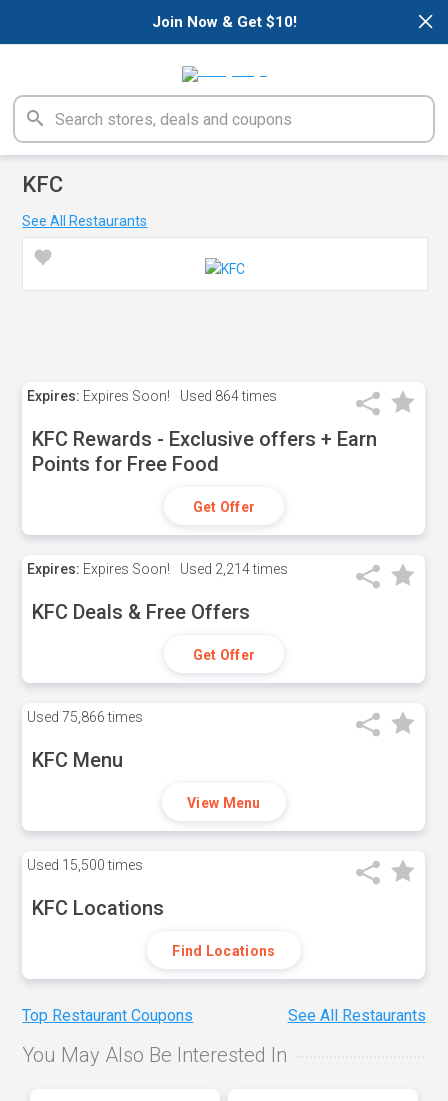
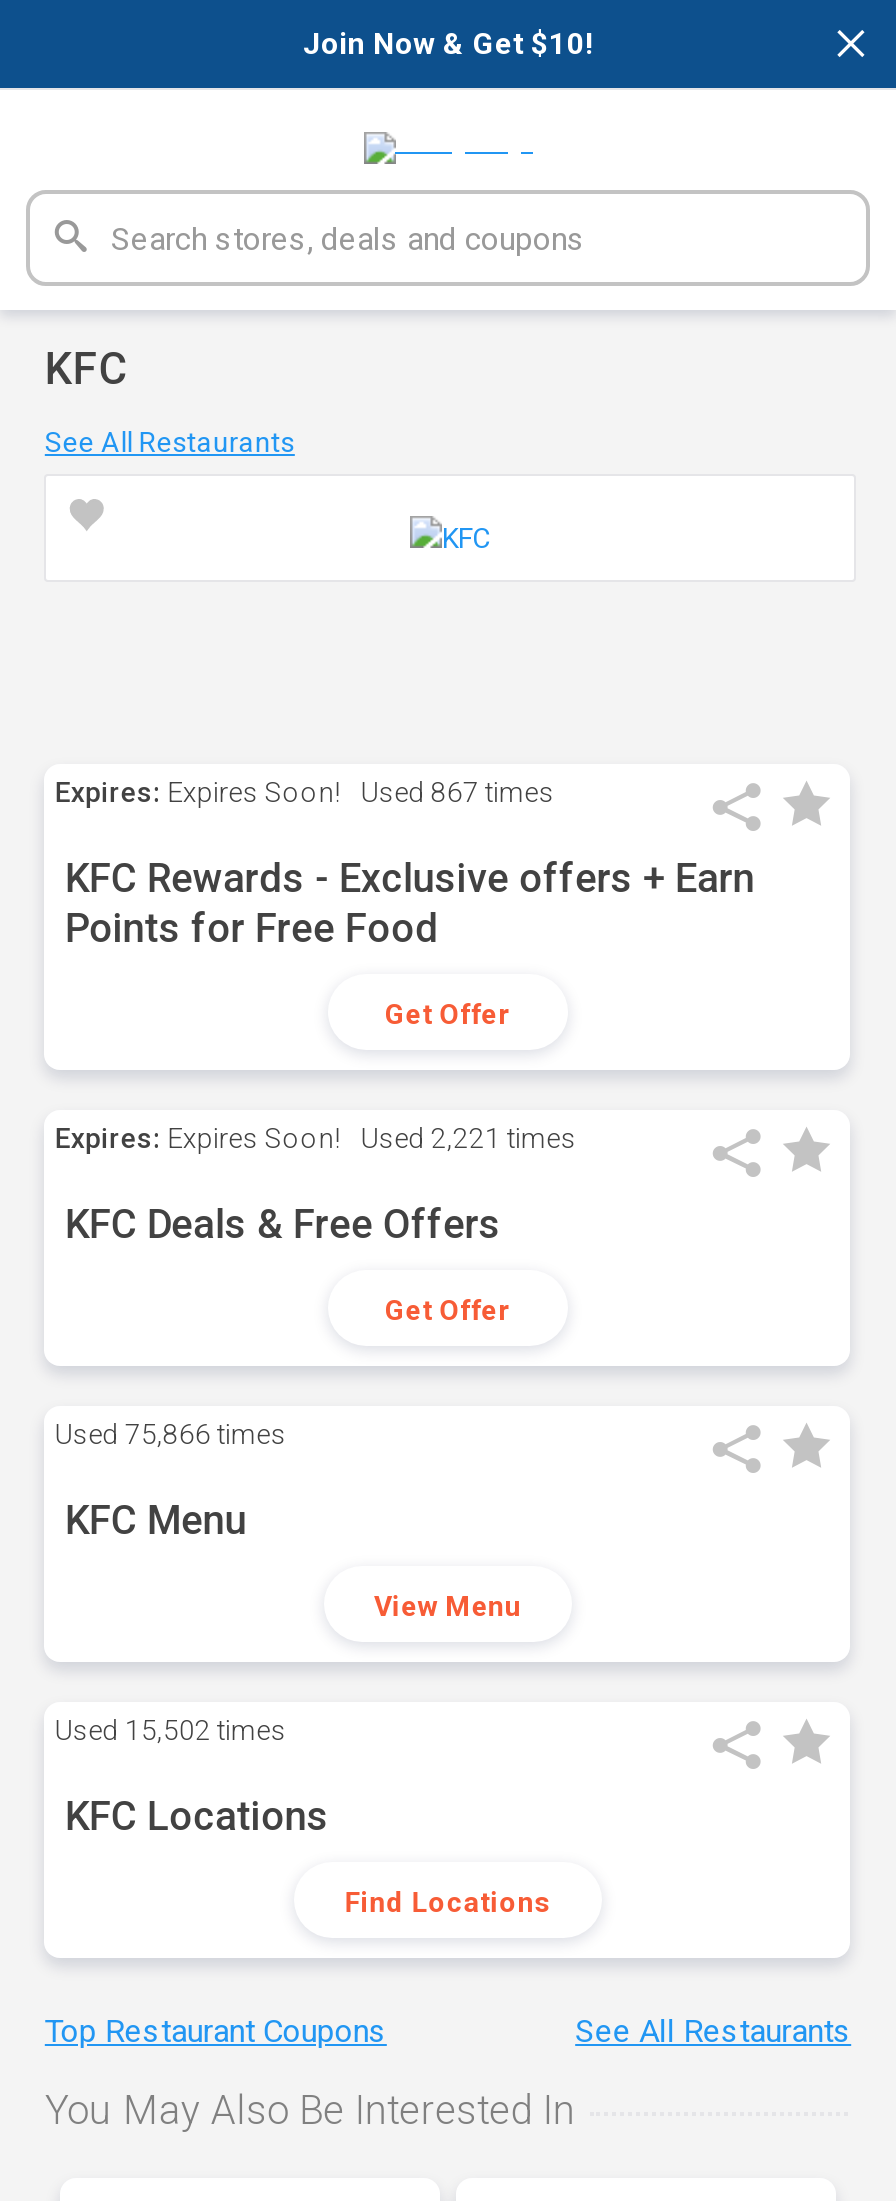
[27,388,277,404] Expires: Expires Soon! Used 864 times -> [55,776,555,808] Expires: Expires Soon! Used 867 times
[27,561,288,577] Expires: Expires Soon! Used 2,214 times -> [55,1122,577,1154] Expires: Expires Soon! Used 2,221 times
[27,857,143,873] Used 15,500 times -> [55,1714,287,1746] Used 15,502 times

